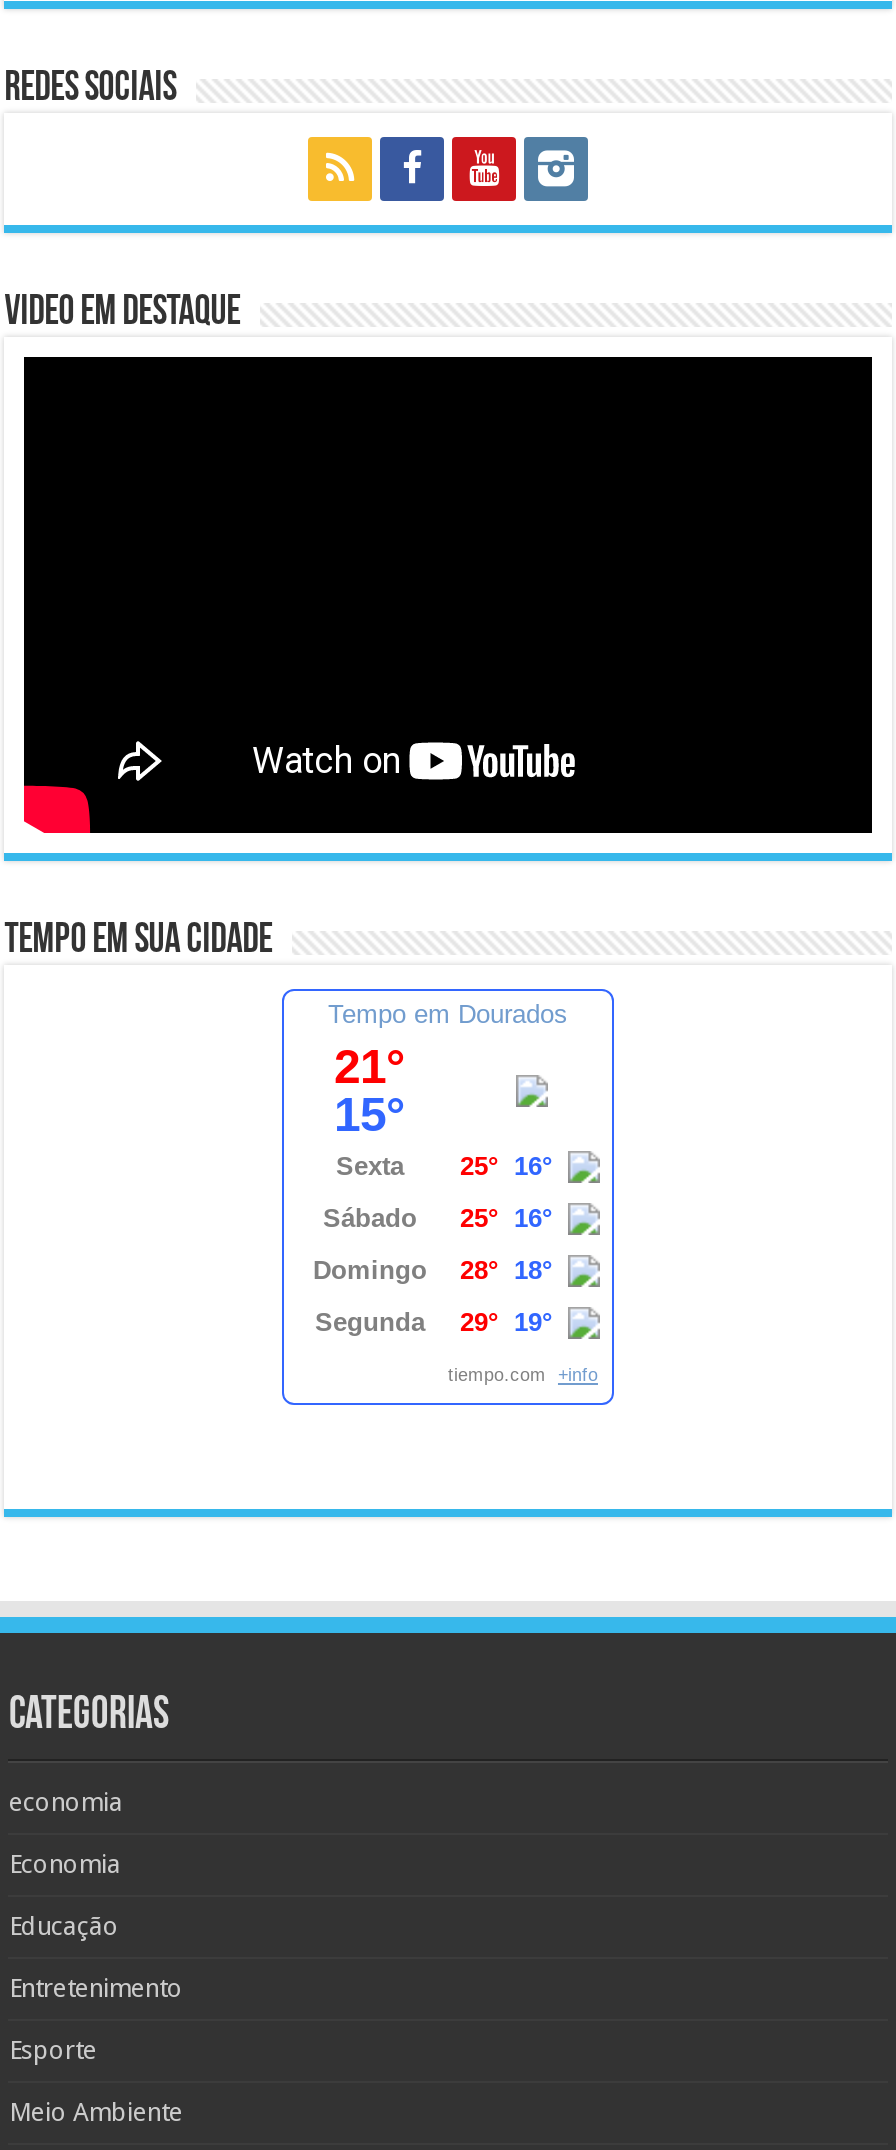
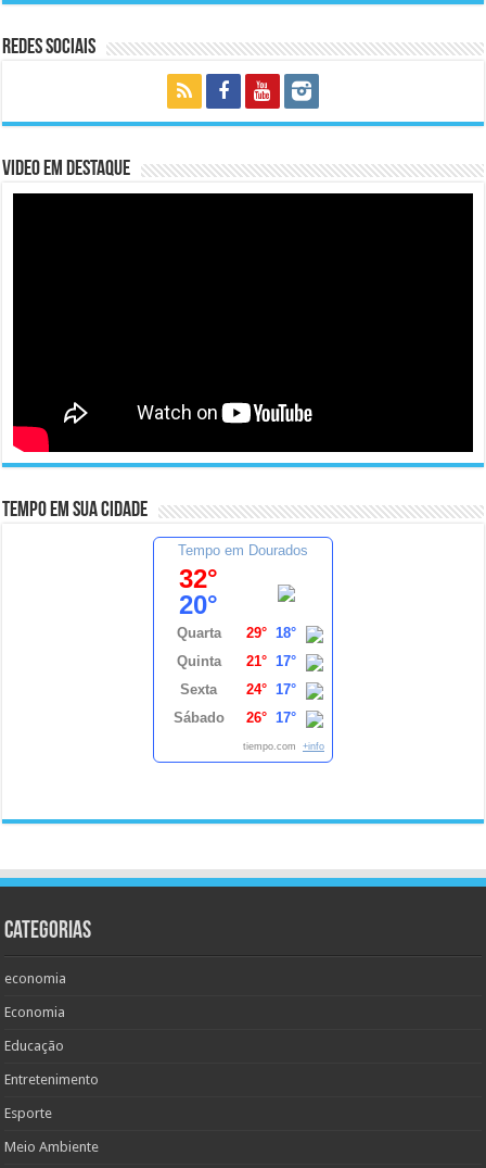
[334,1038,406,1140] 21° | 15° -> [177,564,296,669] 32° | 20° | Quarta | 29° 18° | Quinta | 21° 17°
moved [323,1150,417,1232] -> [174,681,225,726]: Sexta | Sábado
[336,1150,552,1180] Sexta 25° 16° -> [181,681,296,698] Sexta 24° 17°
[313,1202,552,1336] 25° 16° | Domingo | 28° 18° | Segunda | 29° 19° -> [246,710,296,726] 26° 17°

